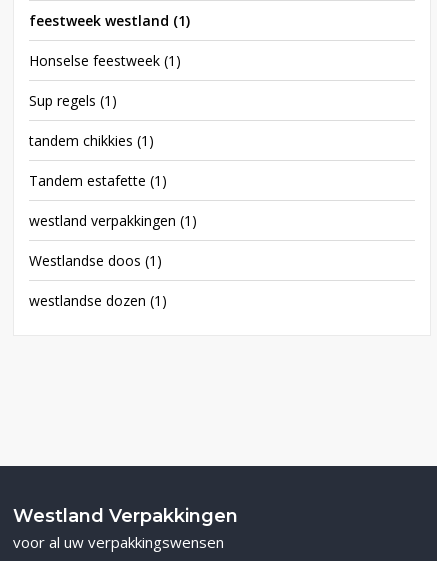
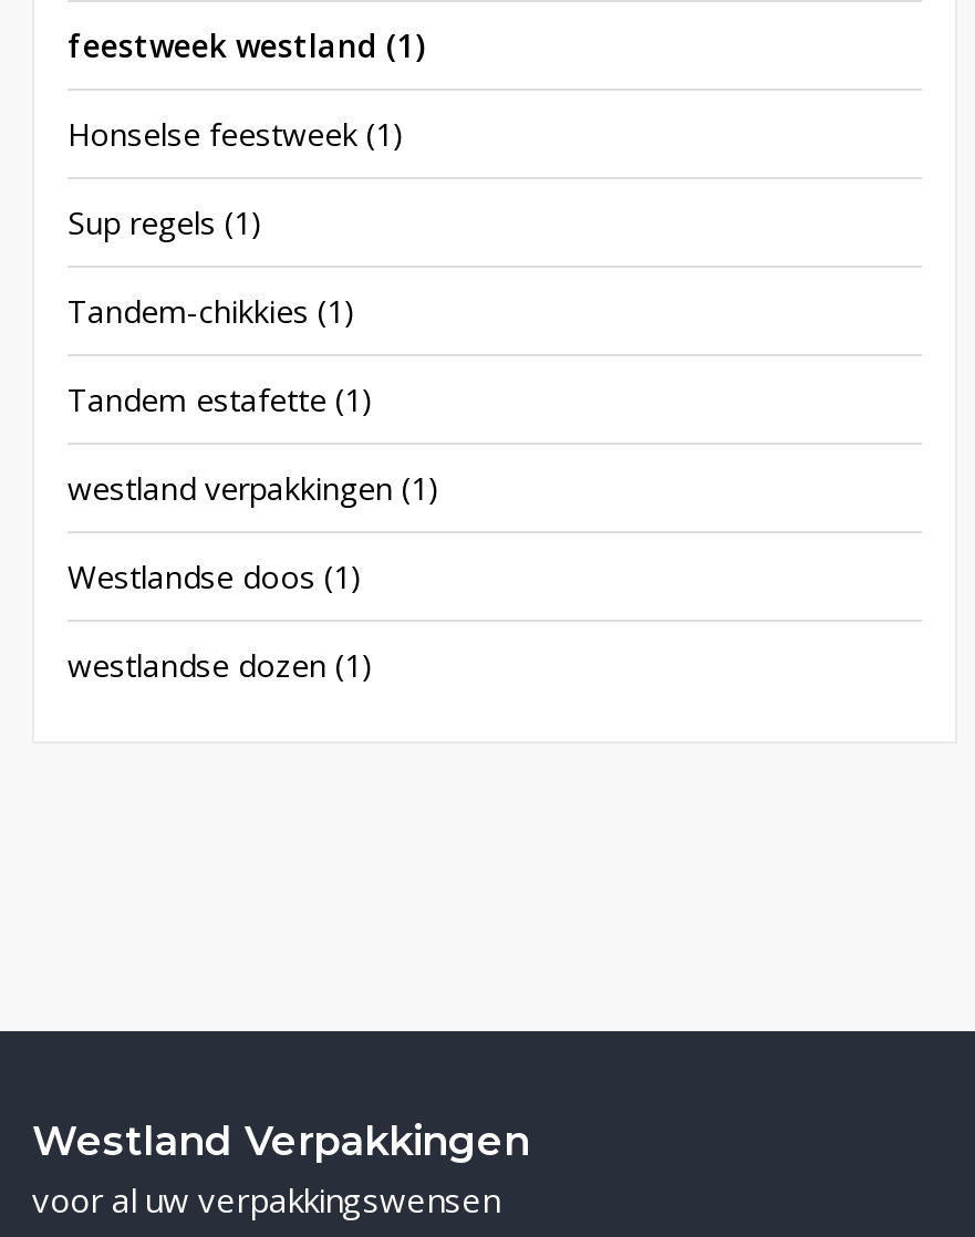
[29,131,154,150] tandem chikkies (1) -> [68,291,355,333] Tandem-chikkies (1)

